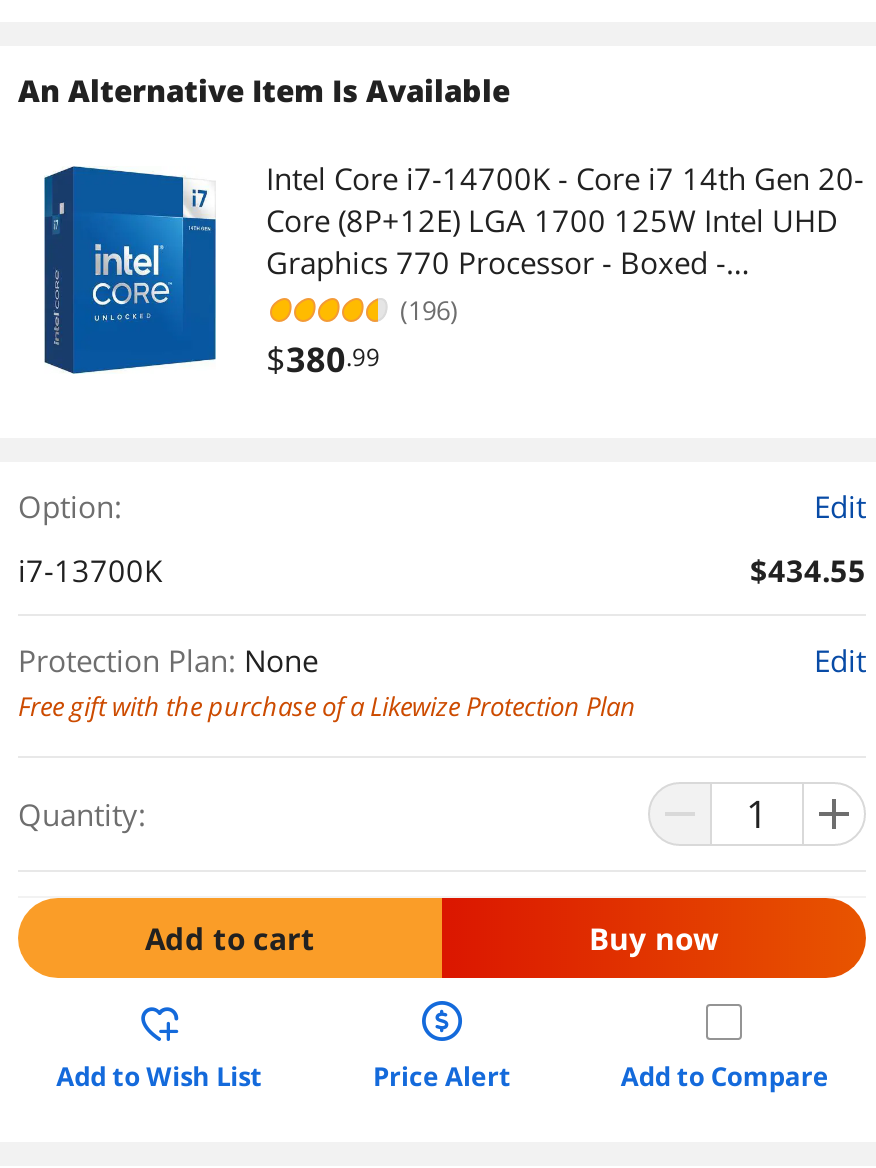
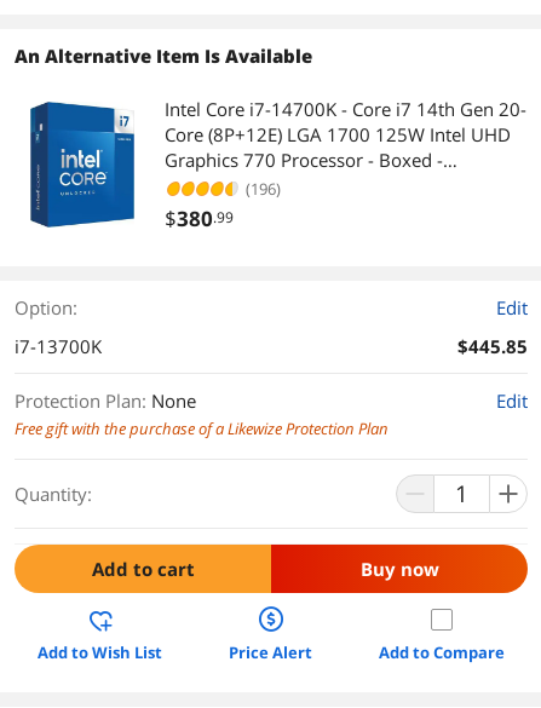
[750,550,866,590] $434.55 -> [457,334,528,358] $445.85

